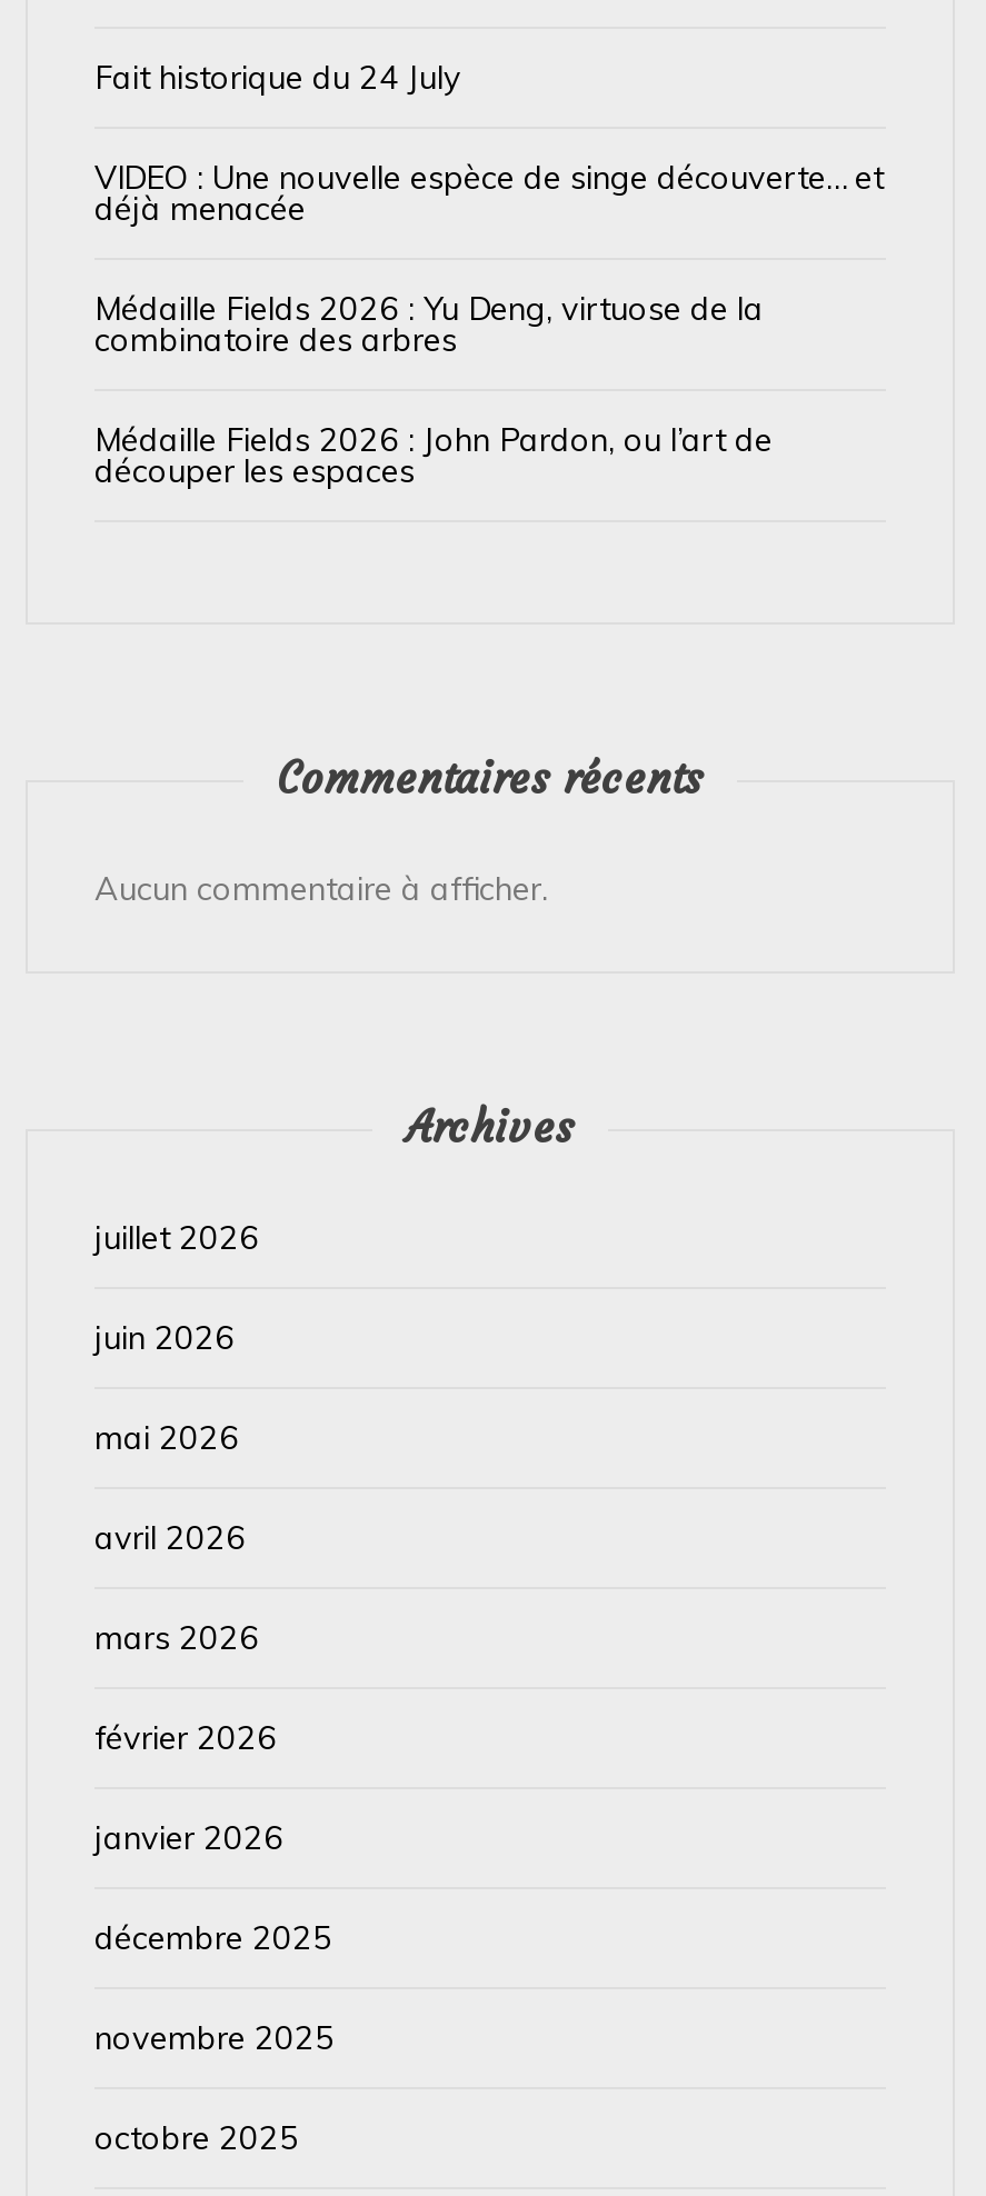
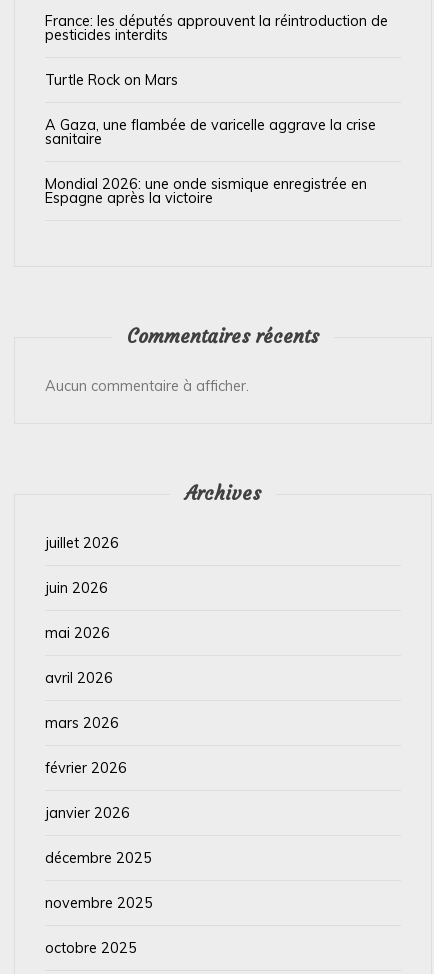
[94,57,461,97] Fait historique du 24 July -> [45,12,388,44] France: les députés approuvent la réintroduction de | pesticides interdits
[94,157,884,228] VIDEO : Une nouvelle espèce de singe découverte… et | déjà menacée -> [45,71,178,89] Turtle Rock on Mars
[94,288,764,359] Médaille Fields 2026 : Yu Deng, virtuose de la | combinatoire des arbres -> [45,116,376,148] A Gaza, une flambée de varicelle aggrave la crise | sanitaire
[94,419,773,490] Médaille Fields 2026 : John Pardon, ou l’art de | découper les espaces -> [45,175,367,207] Mondial 2026: une onde sismique enregistrée en | Espagne après la victoire

